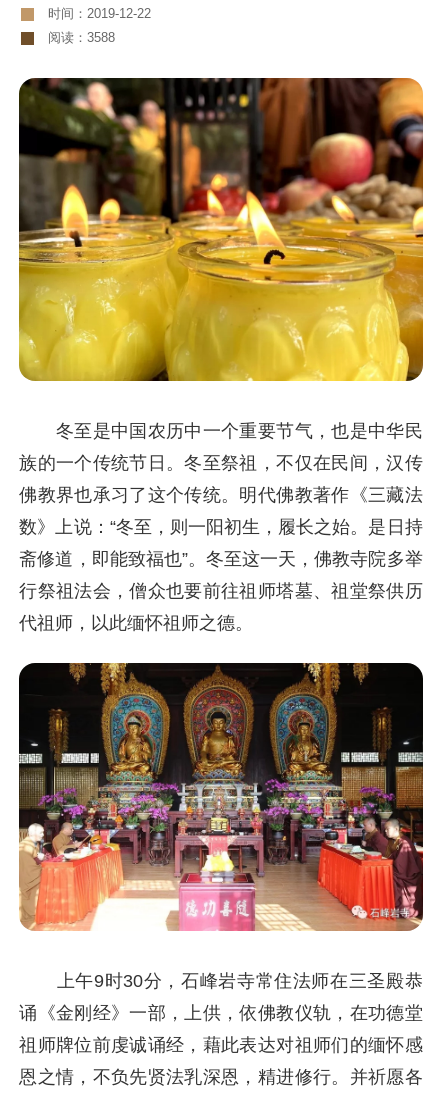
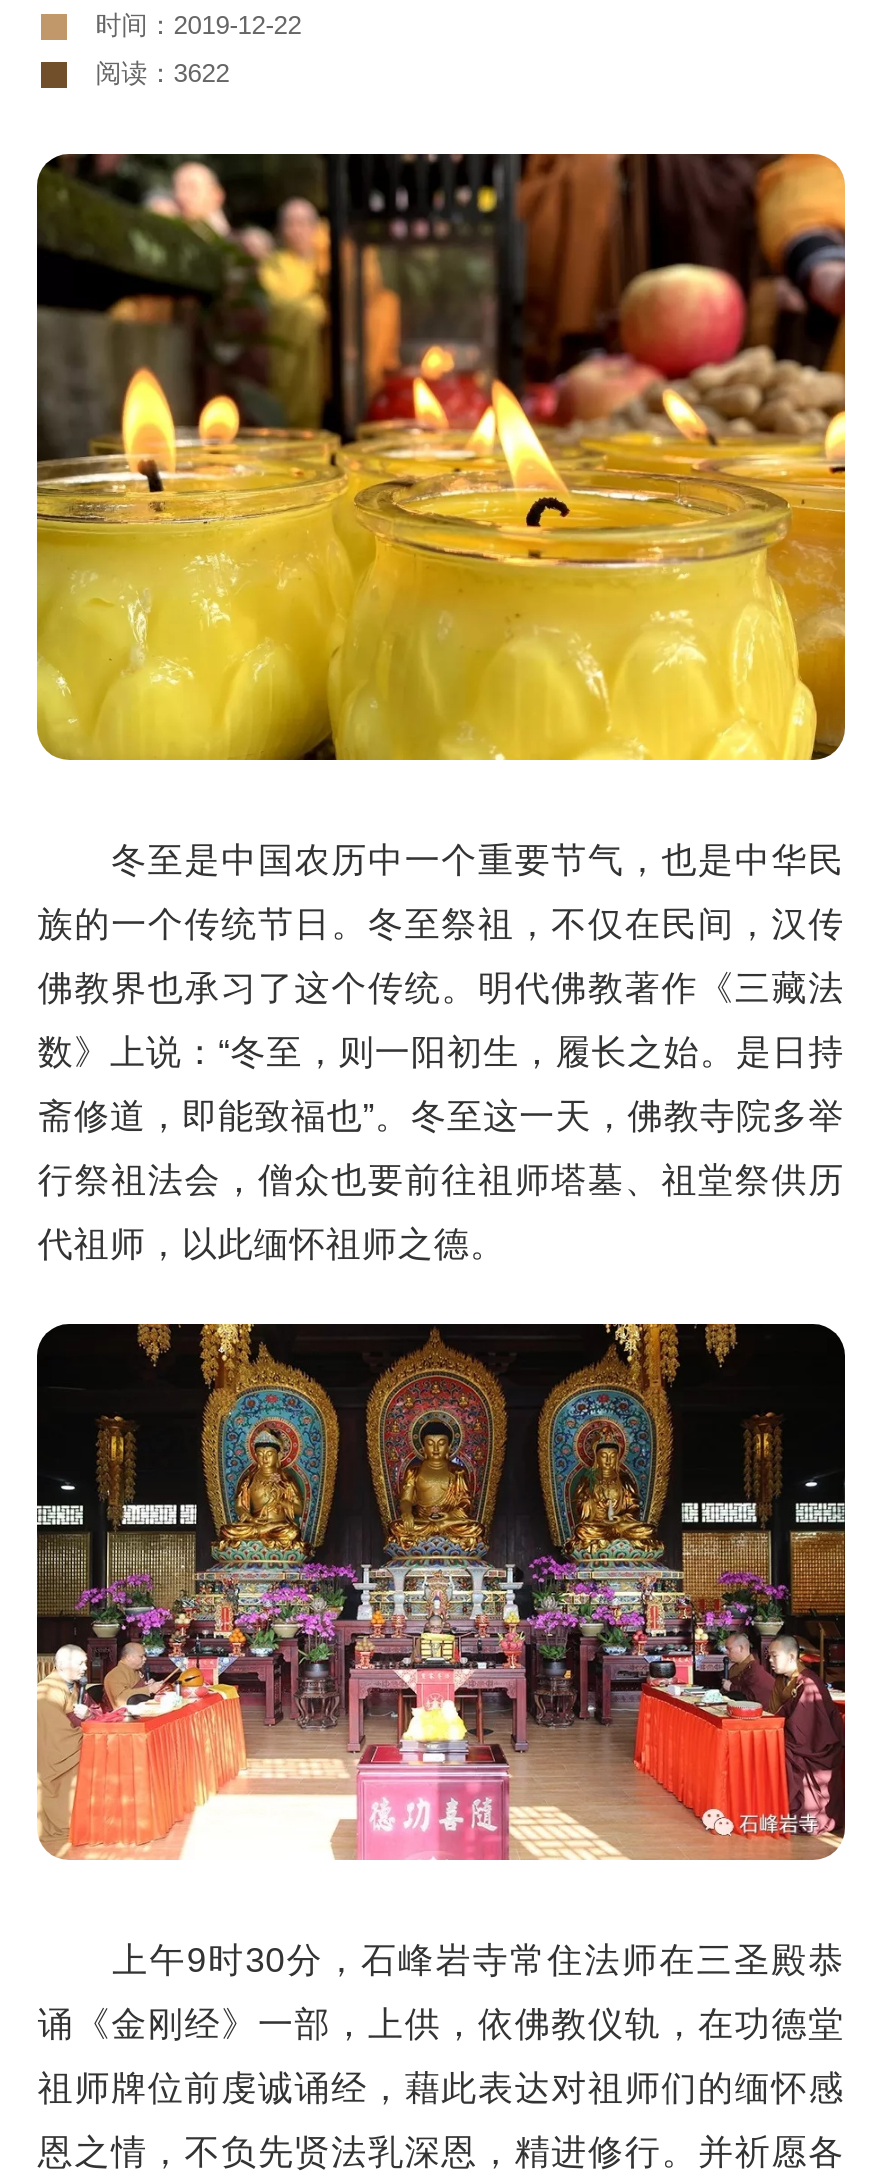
[48,30,115,45] 阅读：3588 -> [95,58,229,88] 阅读：3622

